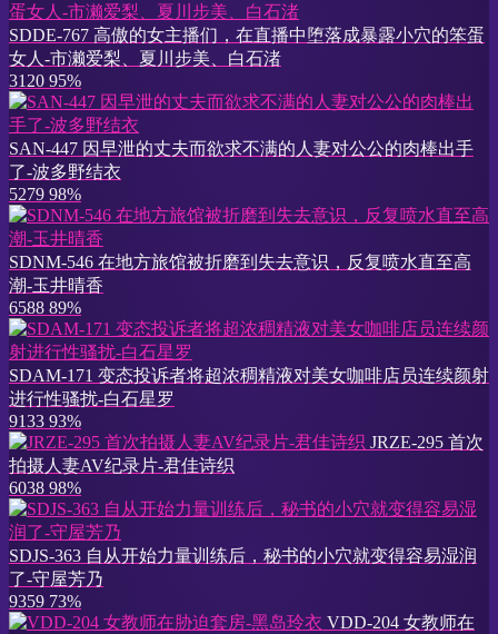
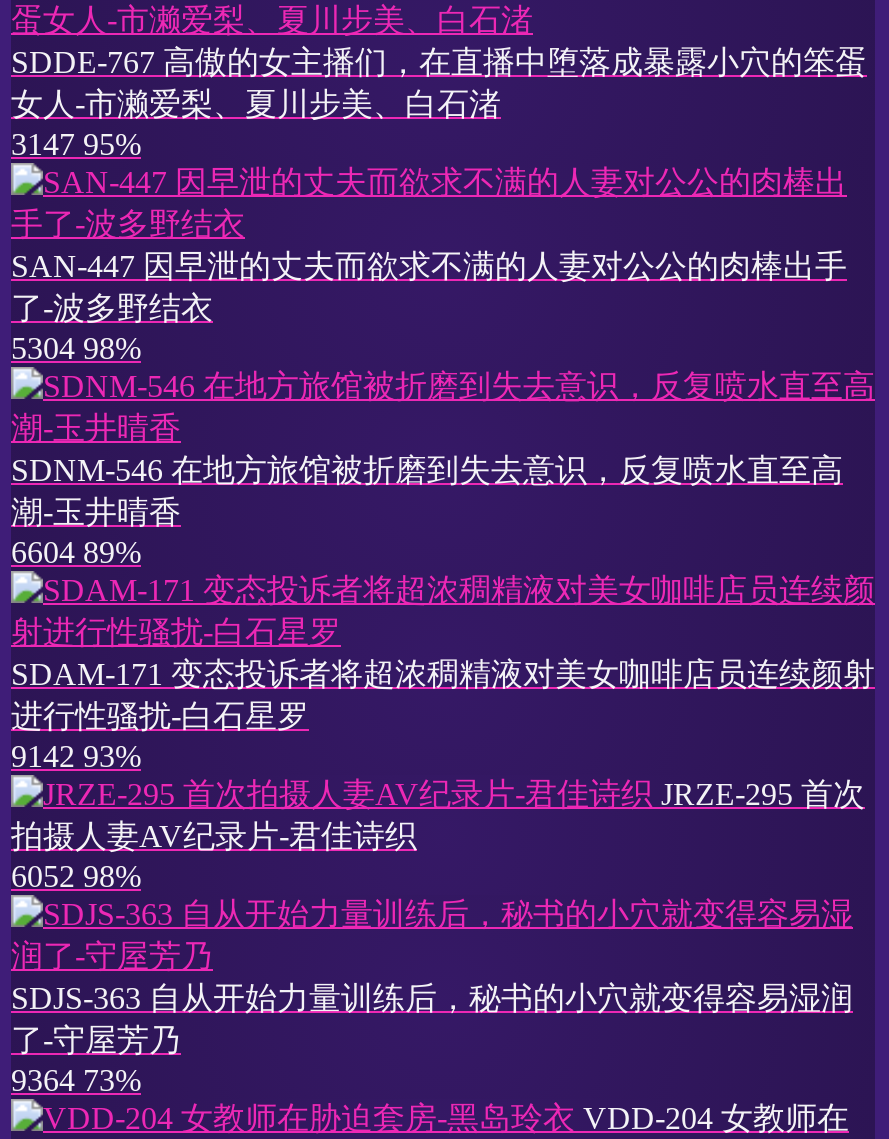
[9,71,81,90] 3120 95% -> [11,126,141,160] 3147 95%
[9,184,81,203] 5279 98% -> [11,330,141,364] 5304 98%
[9,298,81,317] 6588 89% -> [11,534,141,568] 6604 89%
[9,411,81,430] 9133 93% -> [11,738,141,772] 9142 93%
[9,478,81,497] 6038 98% -> [11,858,141,892] 6052 98%
[9,591,81,610] 9359 73% -> [11,1062,141,1096] 9364 73%

